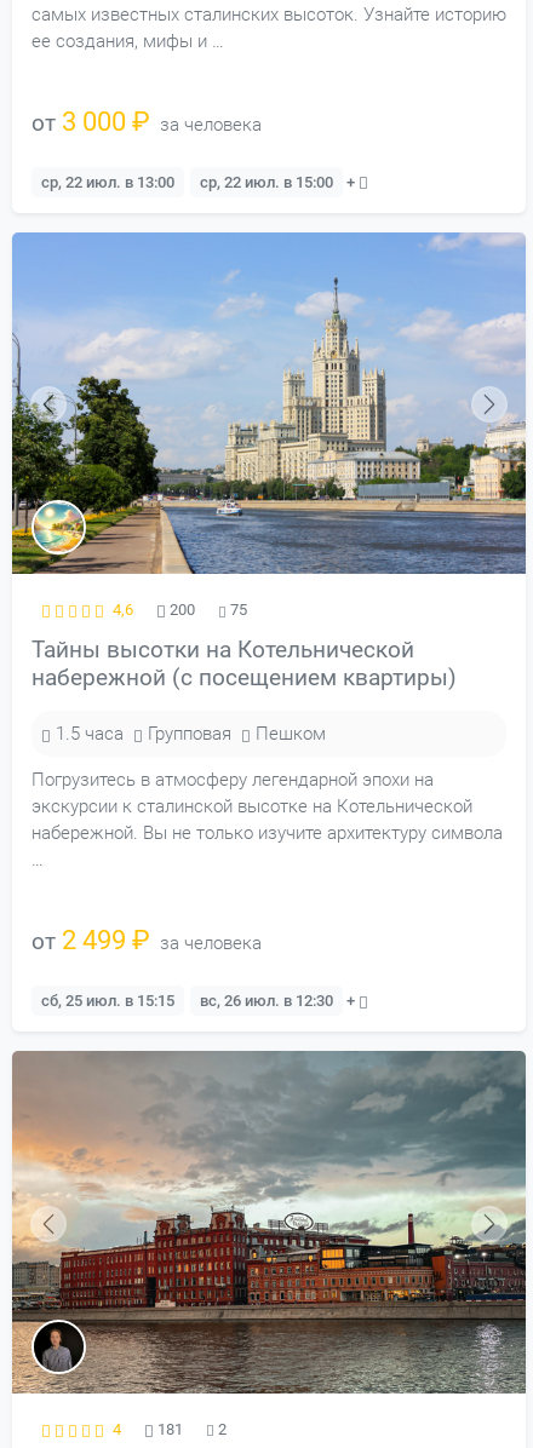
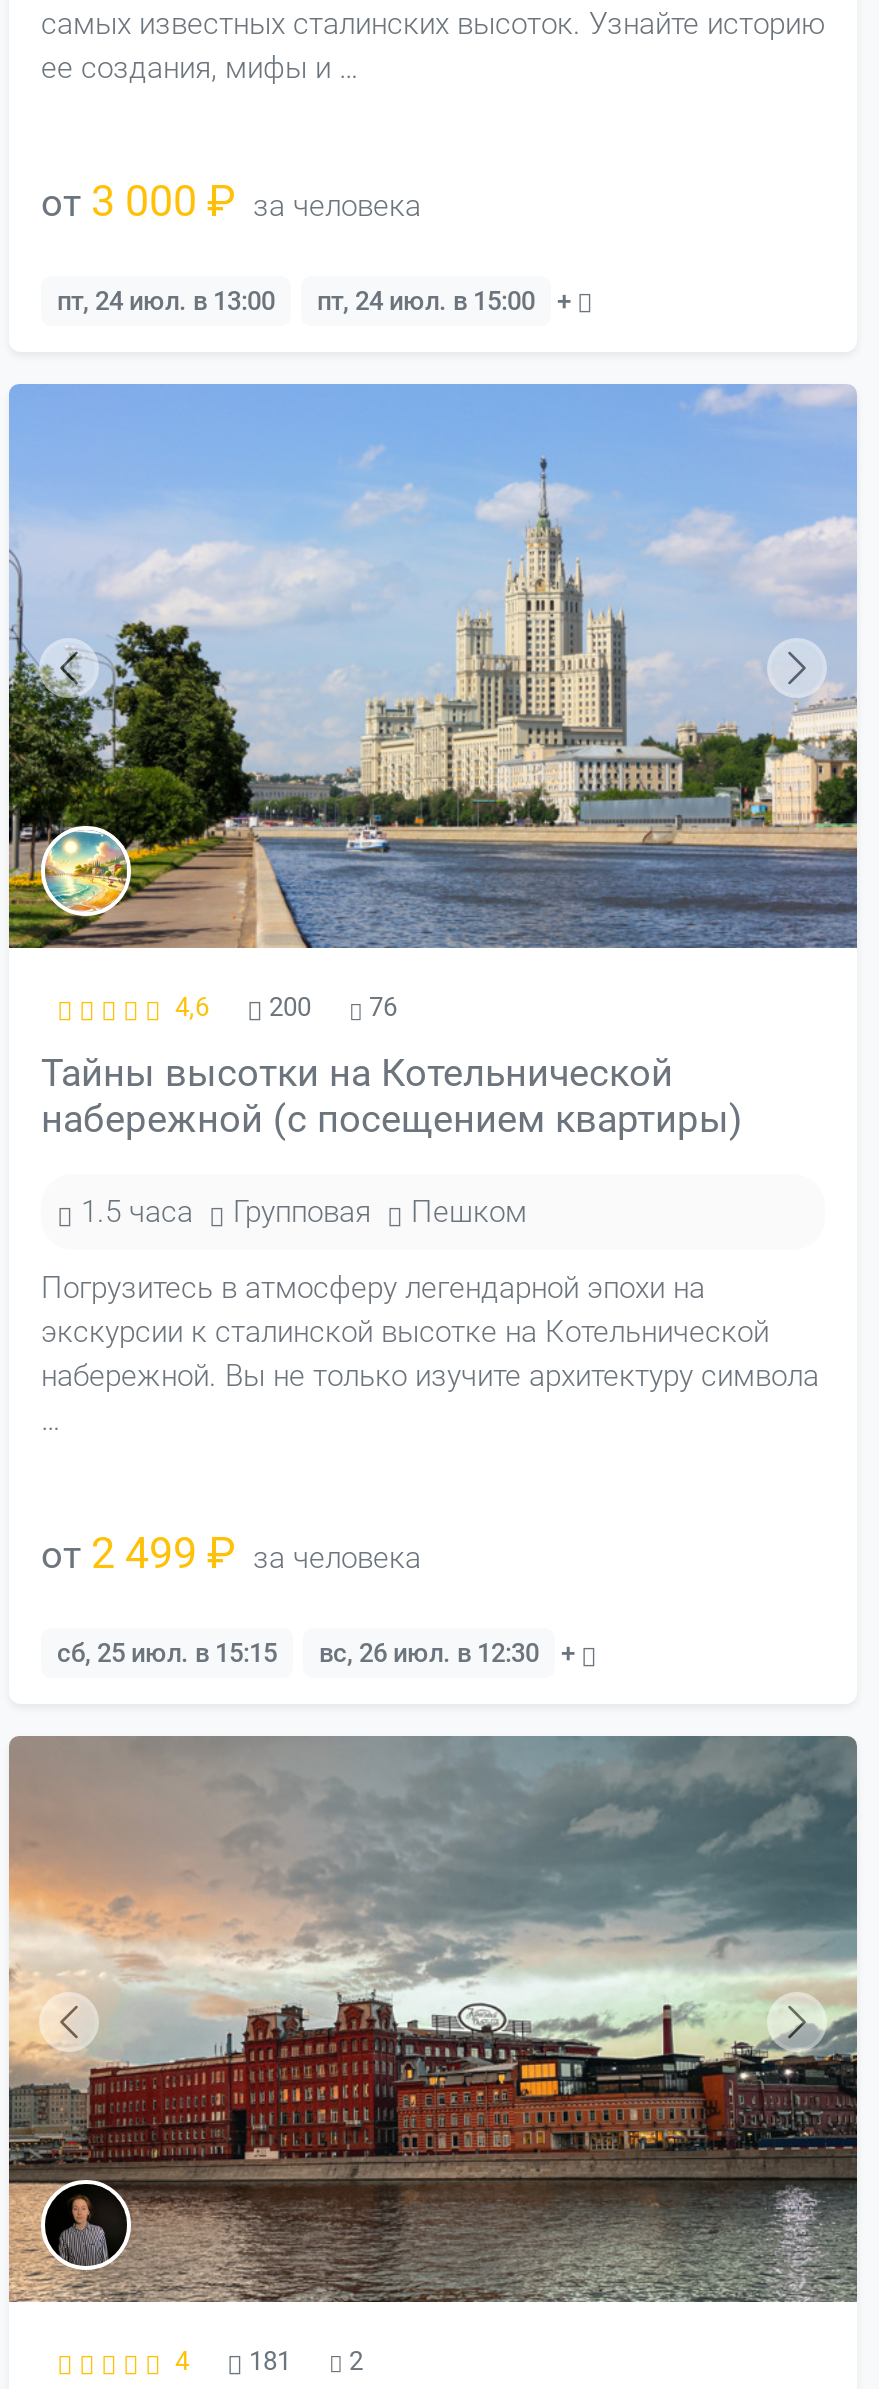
[41,173,174,191] ср, 22 июл. в 13:00 -> [57,285,275,315] пт, 24 июл. в 13:00
[200,173,359,191] ср, 22 июл. в 15:00 + -> [317,285,577,315] пт, 24 июл. в 15:00 +
[113,601,247,619] 4,6 200 75 -> [175,993,397,1023] 4,6 200 76

